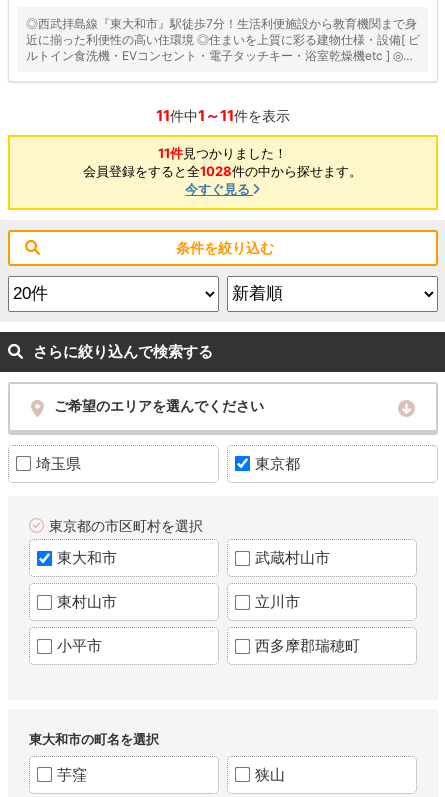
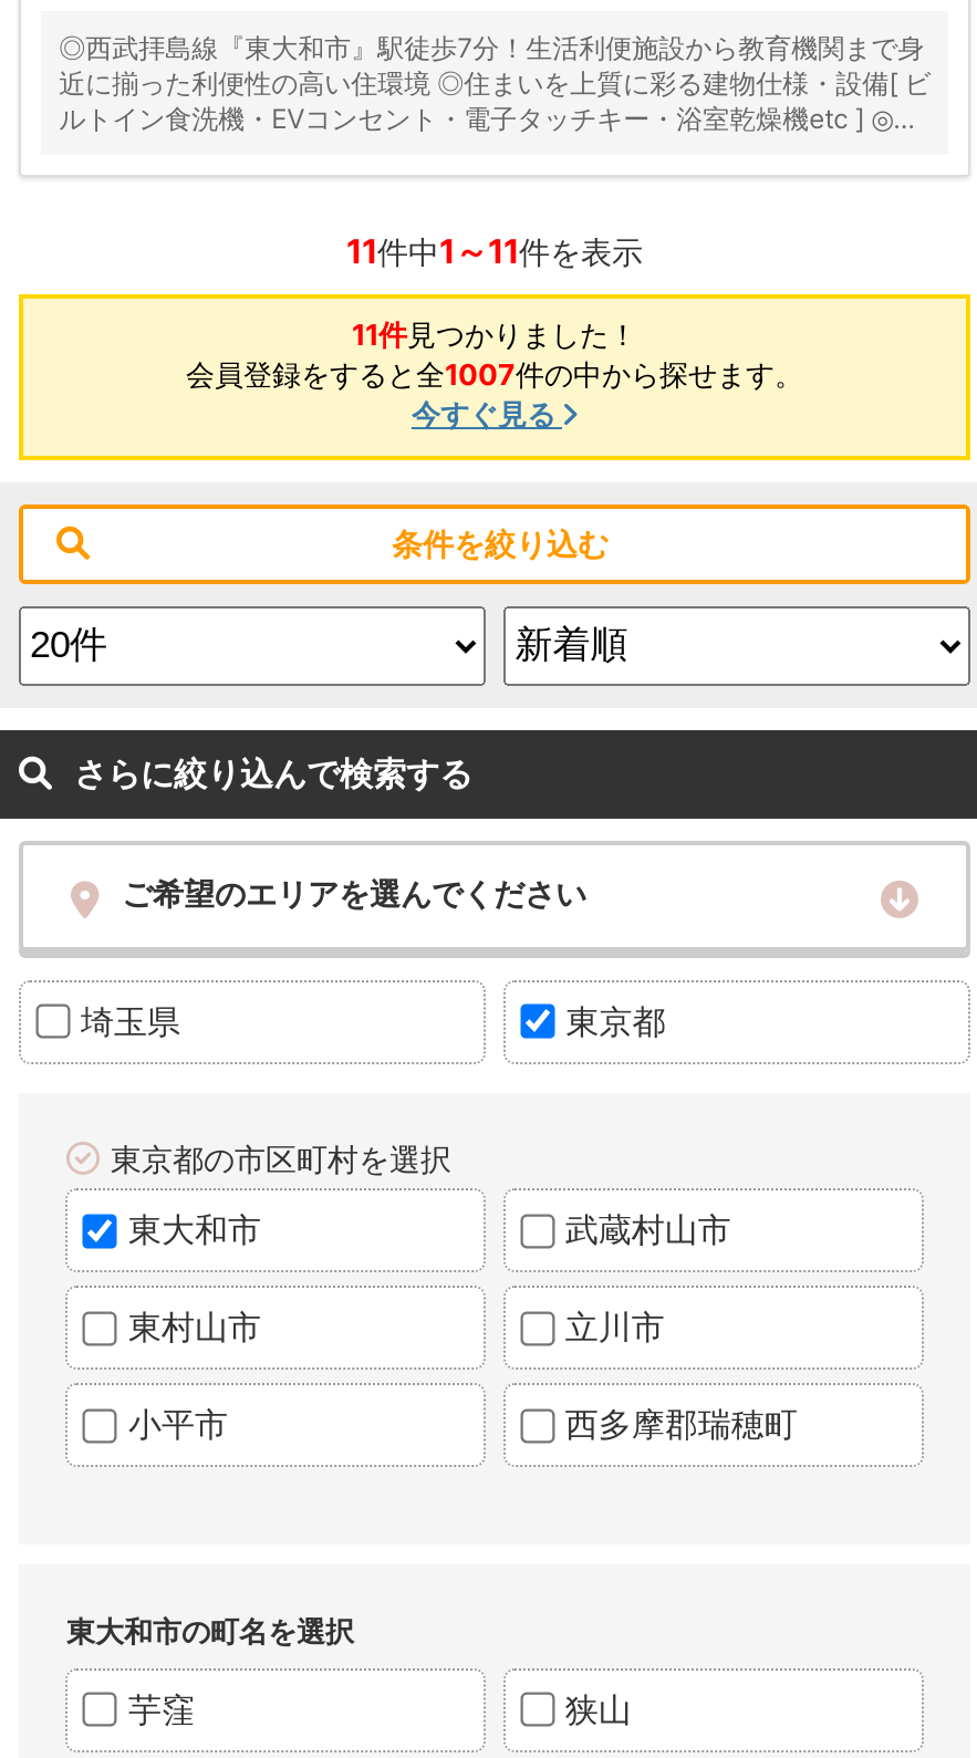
[83,163,362,179] 会員登録をすると全1028件の中から探せます。 -> [186,357,803,393] 会員登録をすると全1007件の中から探せます。

